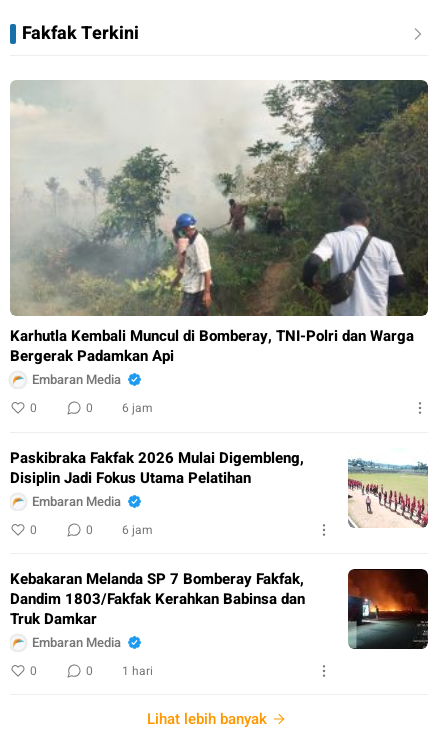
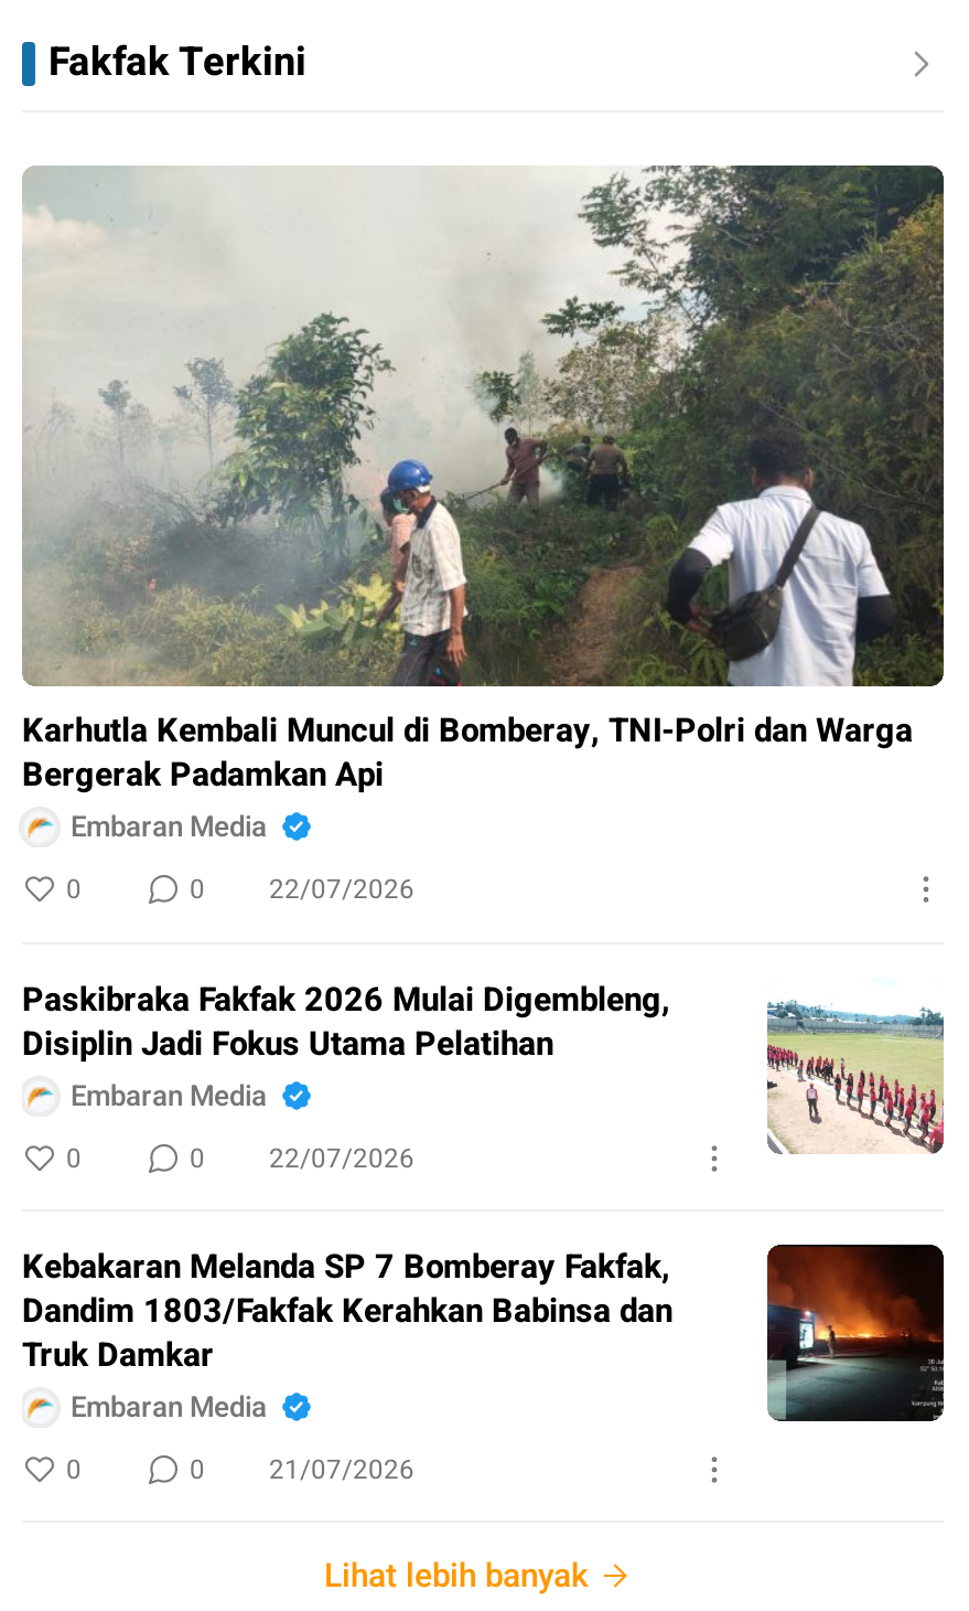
[86,399,153,417] 0 6 jam -> [190,869,414,908] 0 22/07/2026
[86,521,153,539] 0 6 jam -> [190,1138,414,1178] 0 22/07/2026
[86,662,153,680] 0 1 hari -> [190,1449,414,1489] 0 21/07/2026

